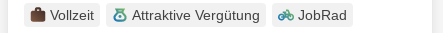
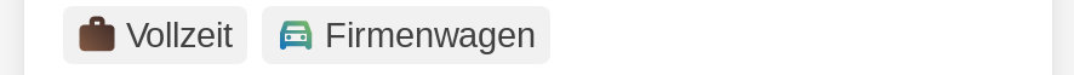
[132,7,347,23] Attraktive Vergütung | JobRad -> [325,16,536,54] Firmenwagen

